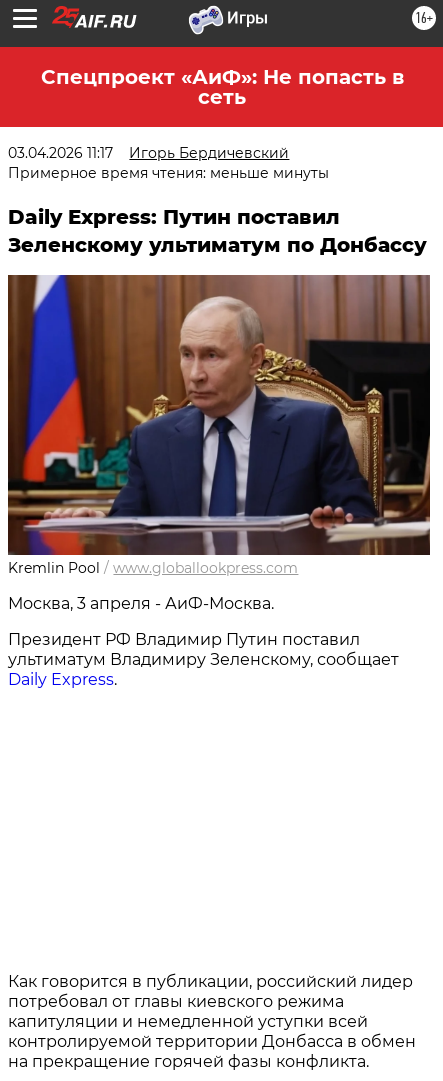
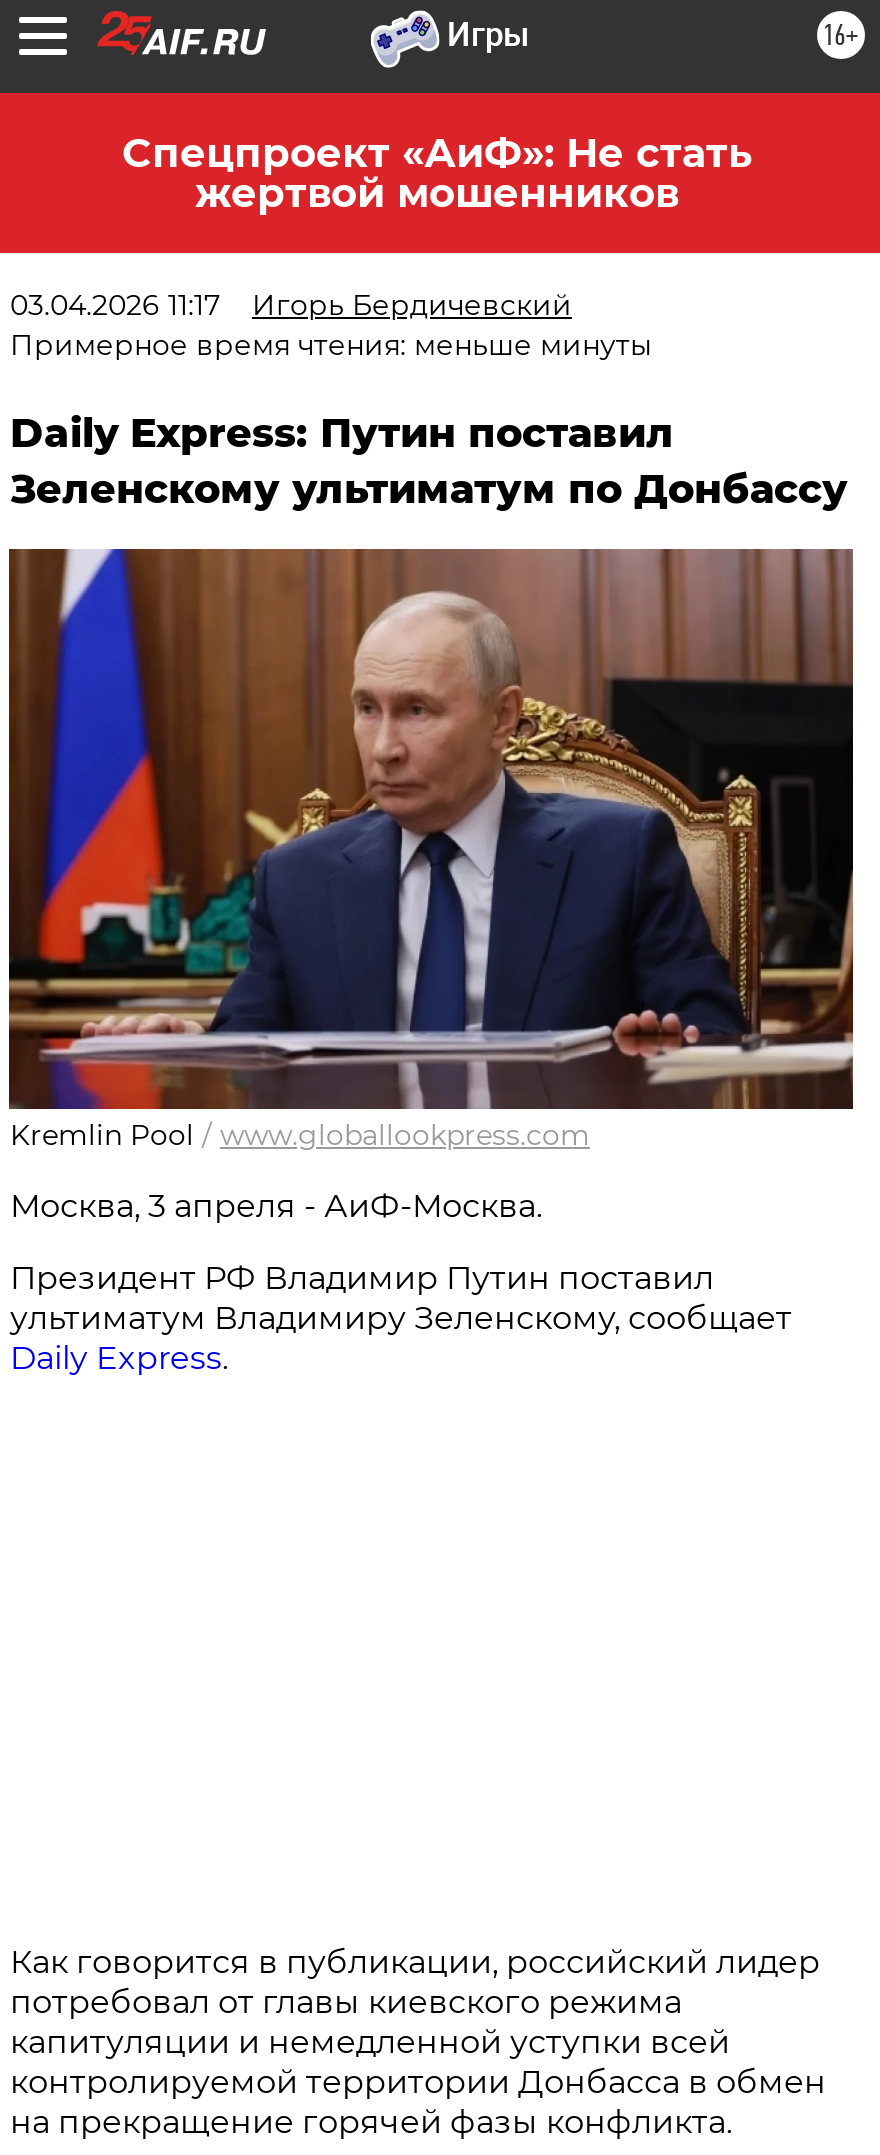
[40,65,403,109] Спецпроект «АиФ»: Не попасть в | сеть -> [122,129,752,217] Спецпроект «АиФ»: Не стать | жертвой мошенников

